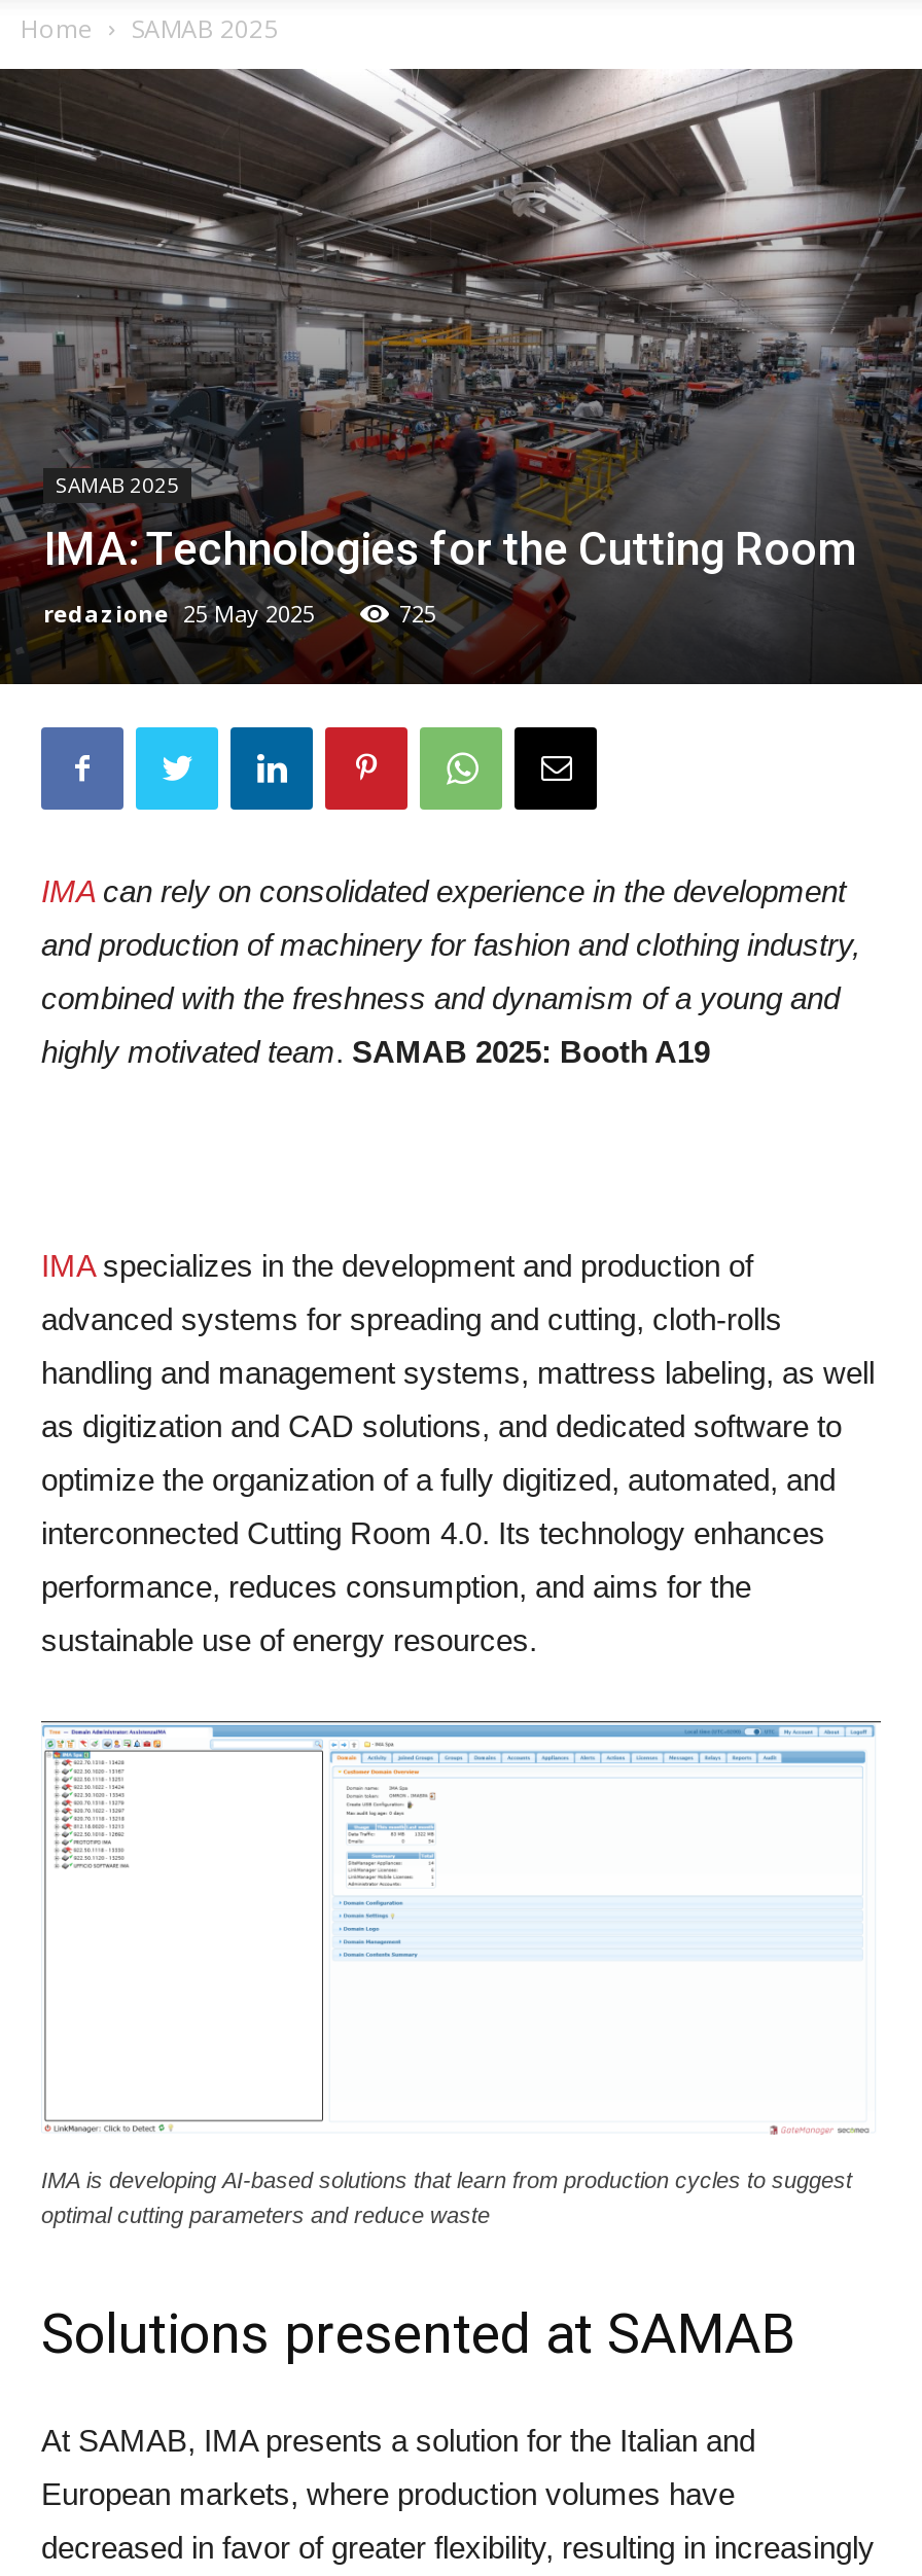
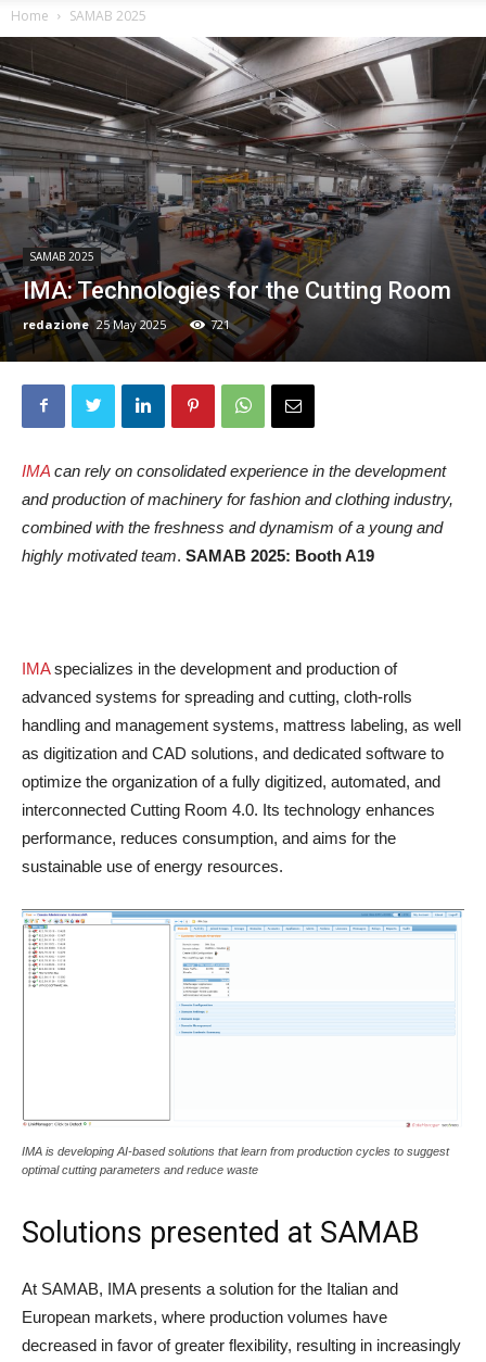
[399,598,436,629] 725 -> [210,316,230,332] 721

